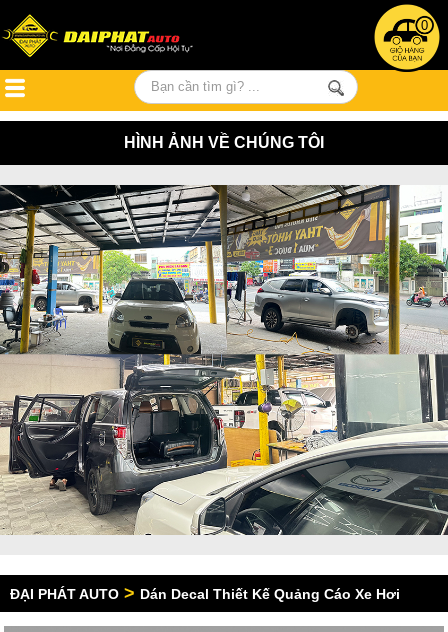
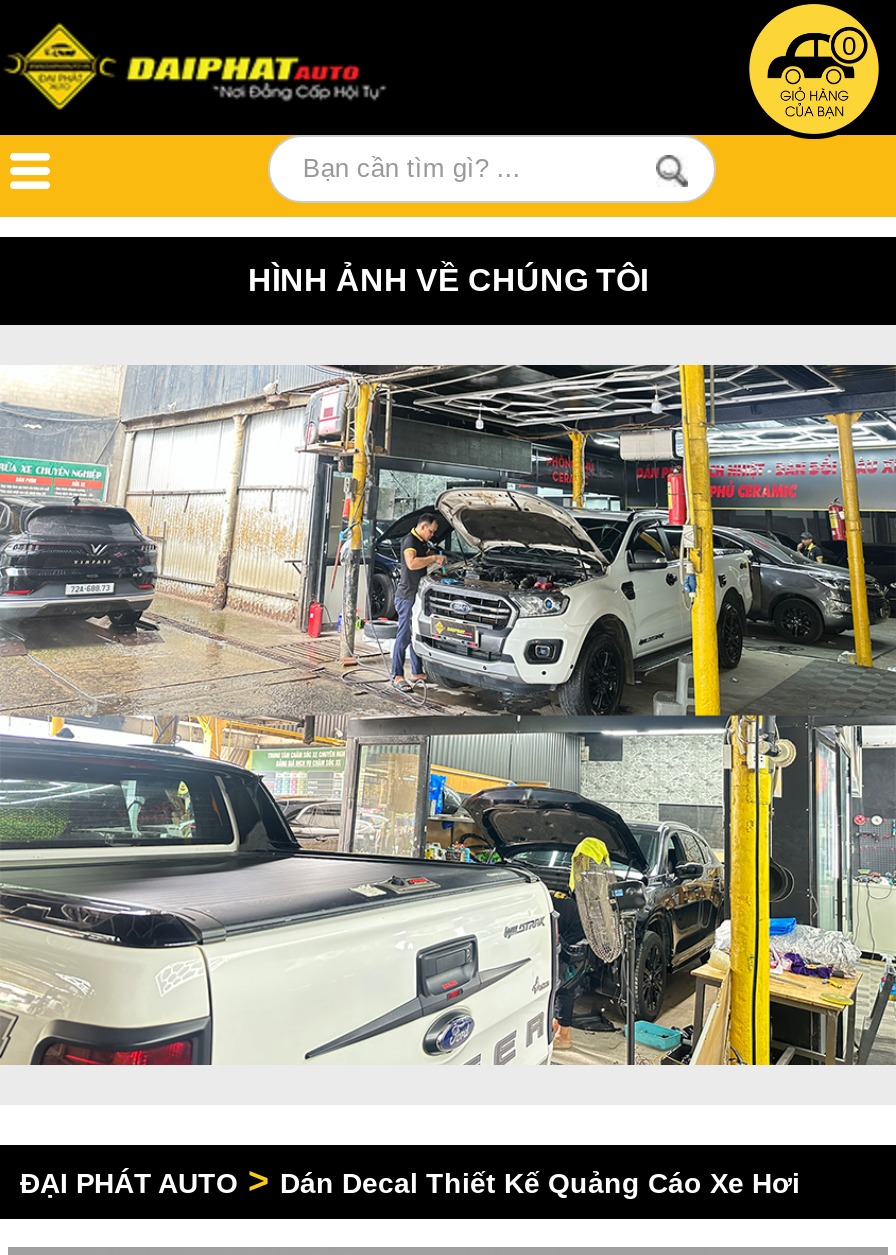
[3,184,445,536] [image] -> [6,363,890,1067] [image]

